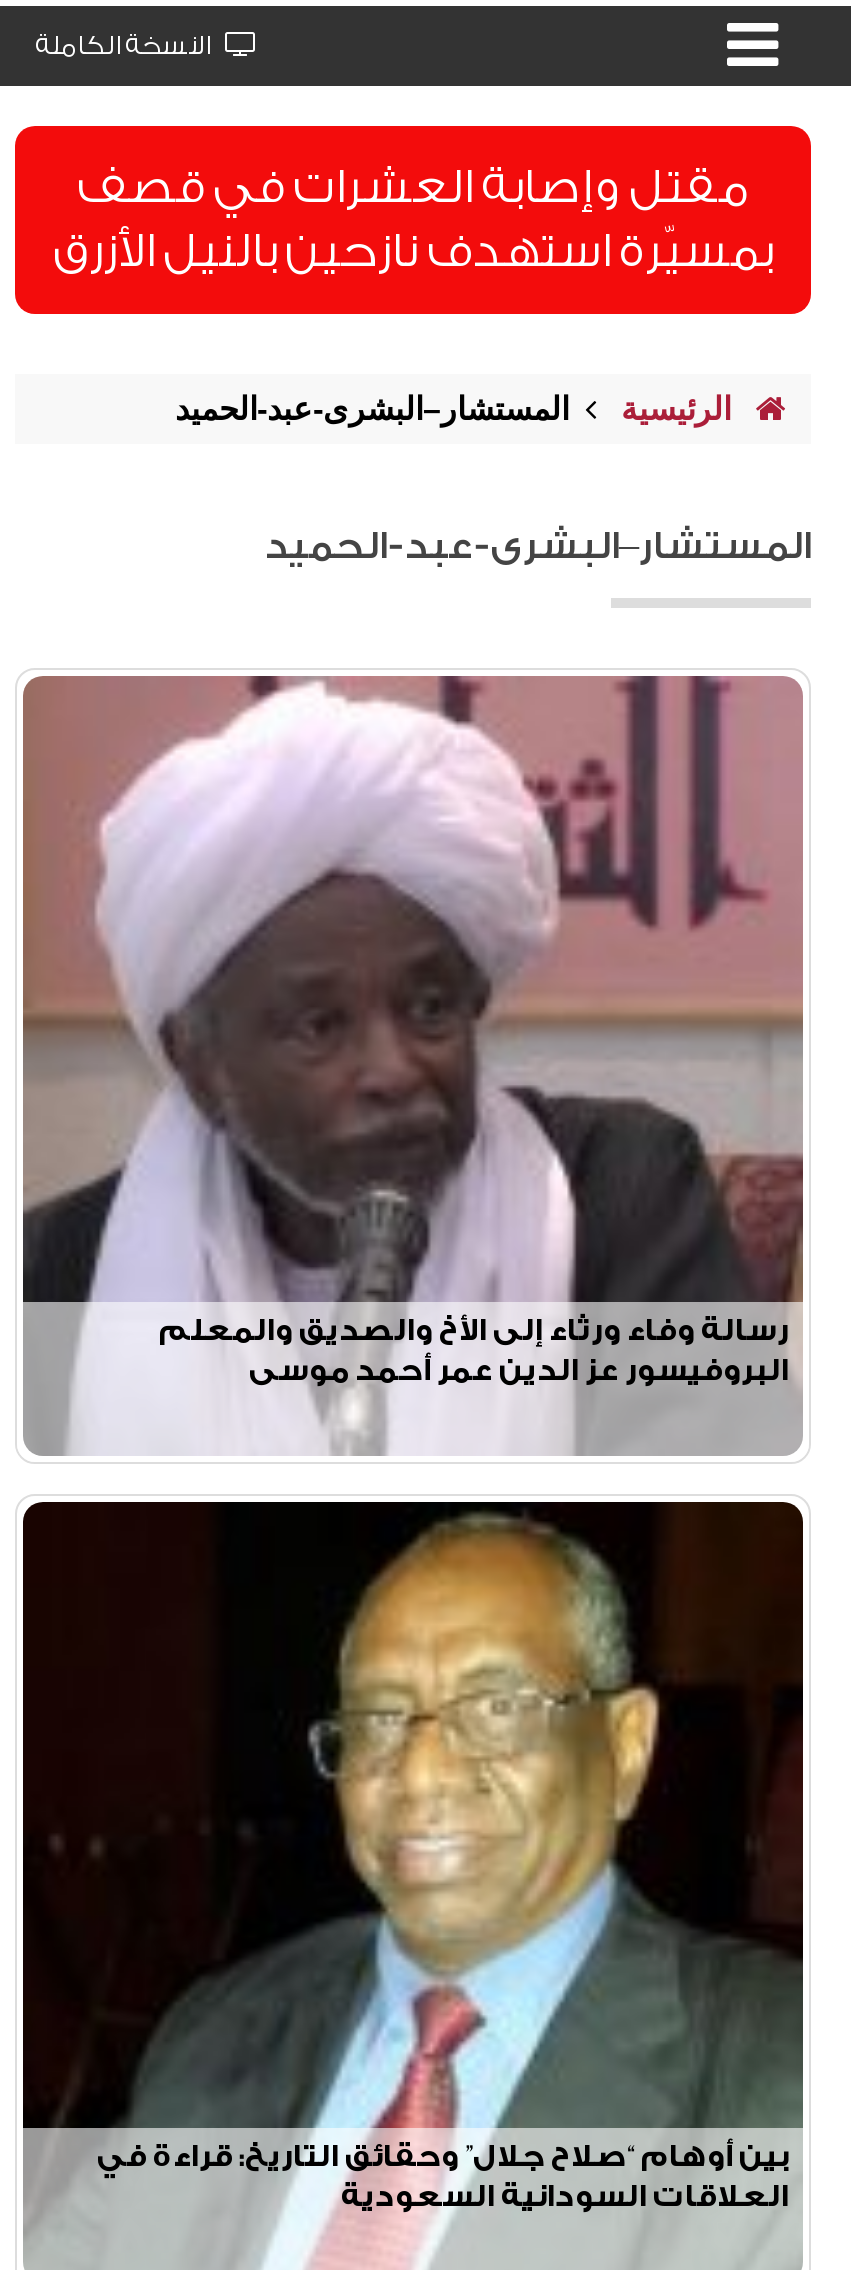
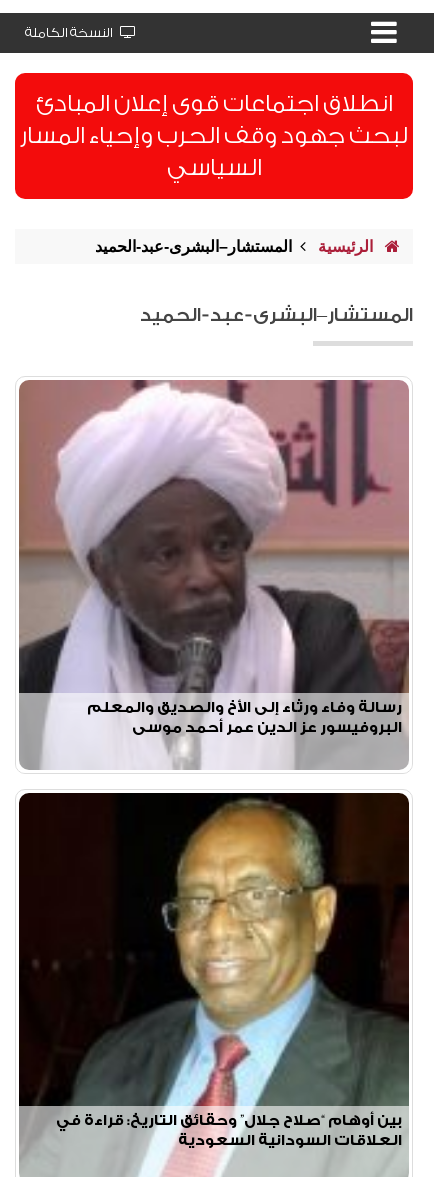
[53,160,773,278] مقتل وإصابة العشرات في قصف | بمسيّرة استهدف نازحين بالنيل الأزرق -> [20,90,408,181] انطلاق اجتماعات قوى إعلان المبادئ | لبحث جهود وقف الحرب وإحياء المسار | السياسي

